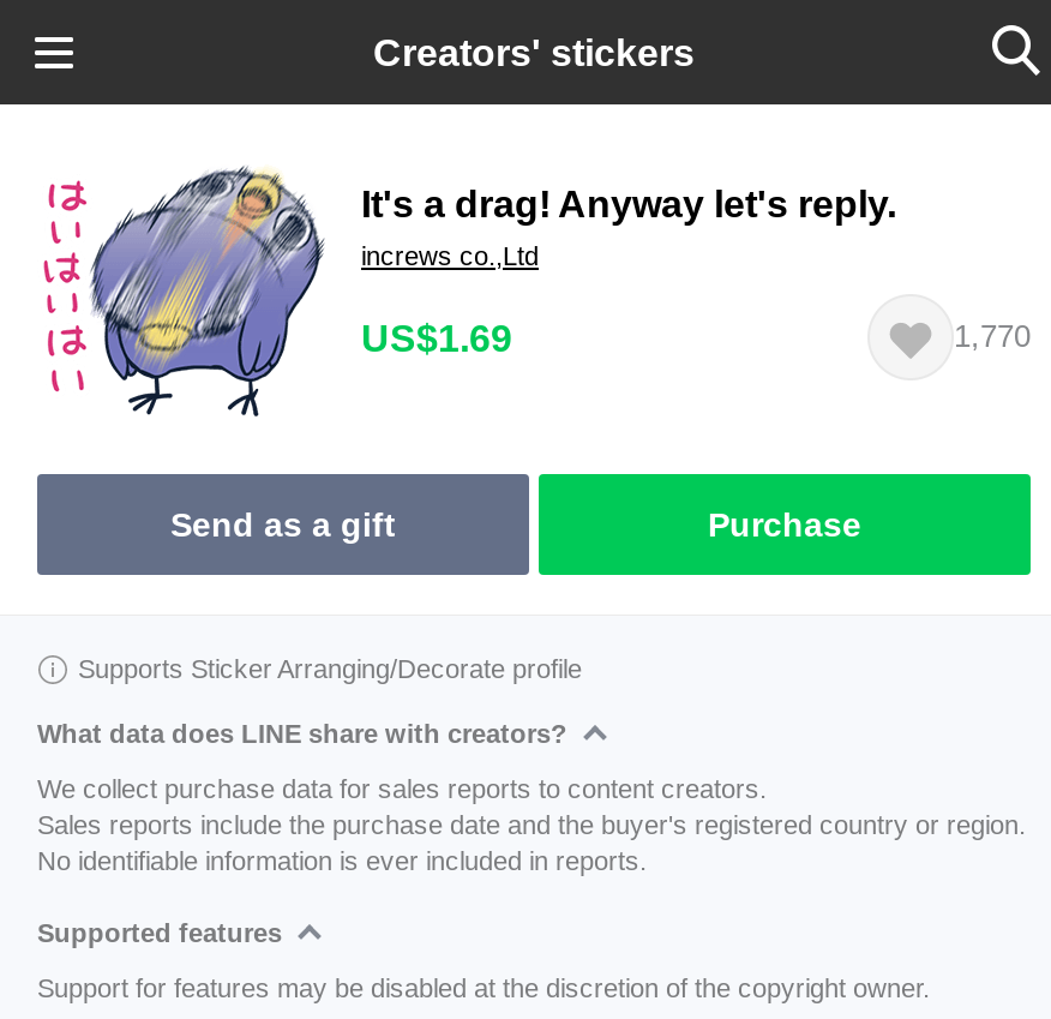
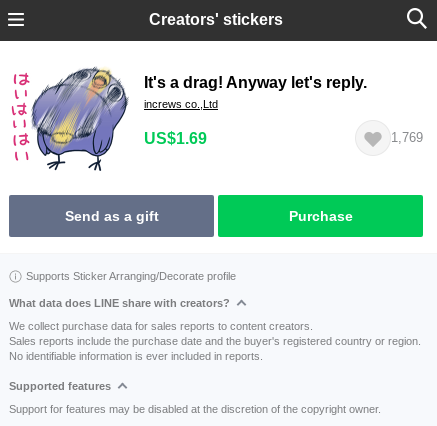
[954,318,1031,354] 1,770 -> [391,130,423,145] 1,769

